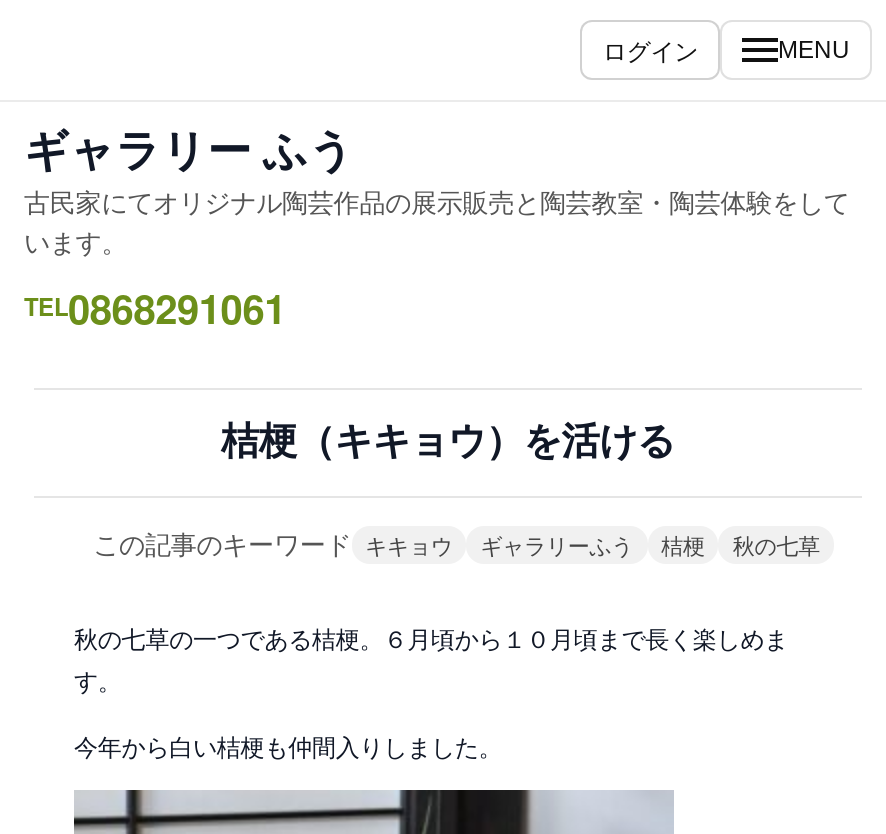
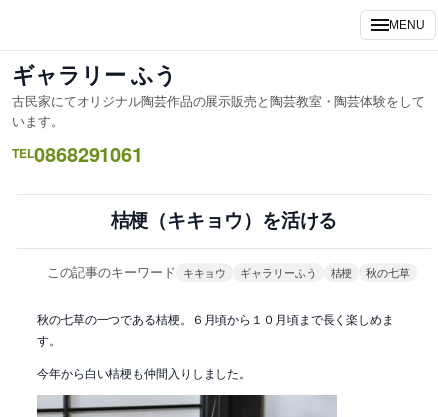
[603,32,698,66] ログイン -> none

